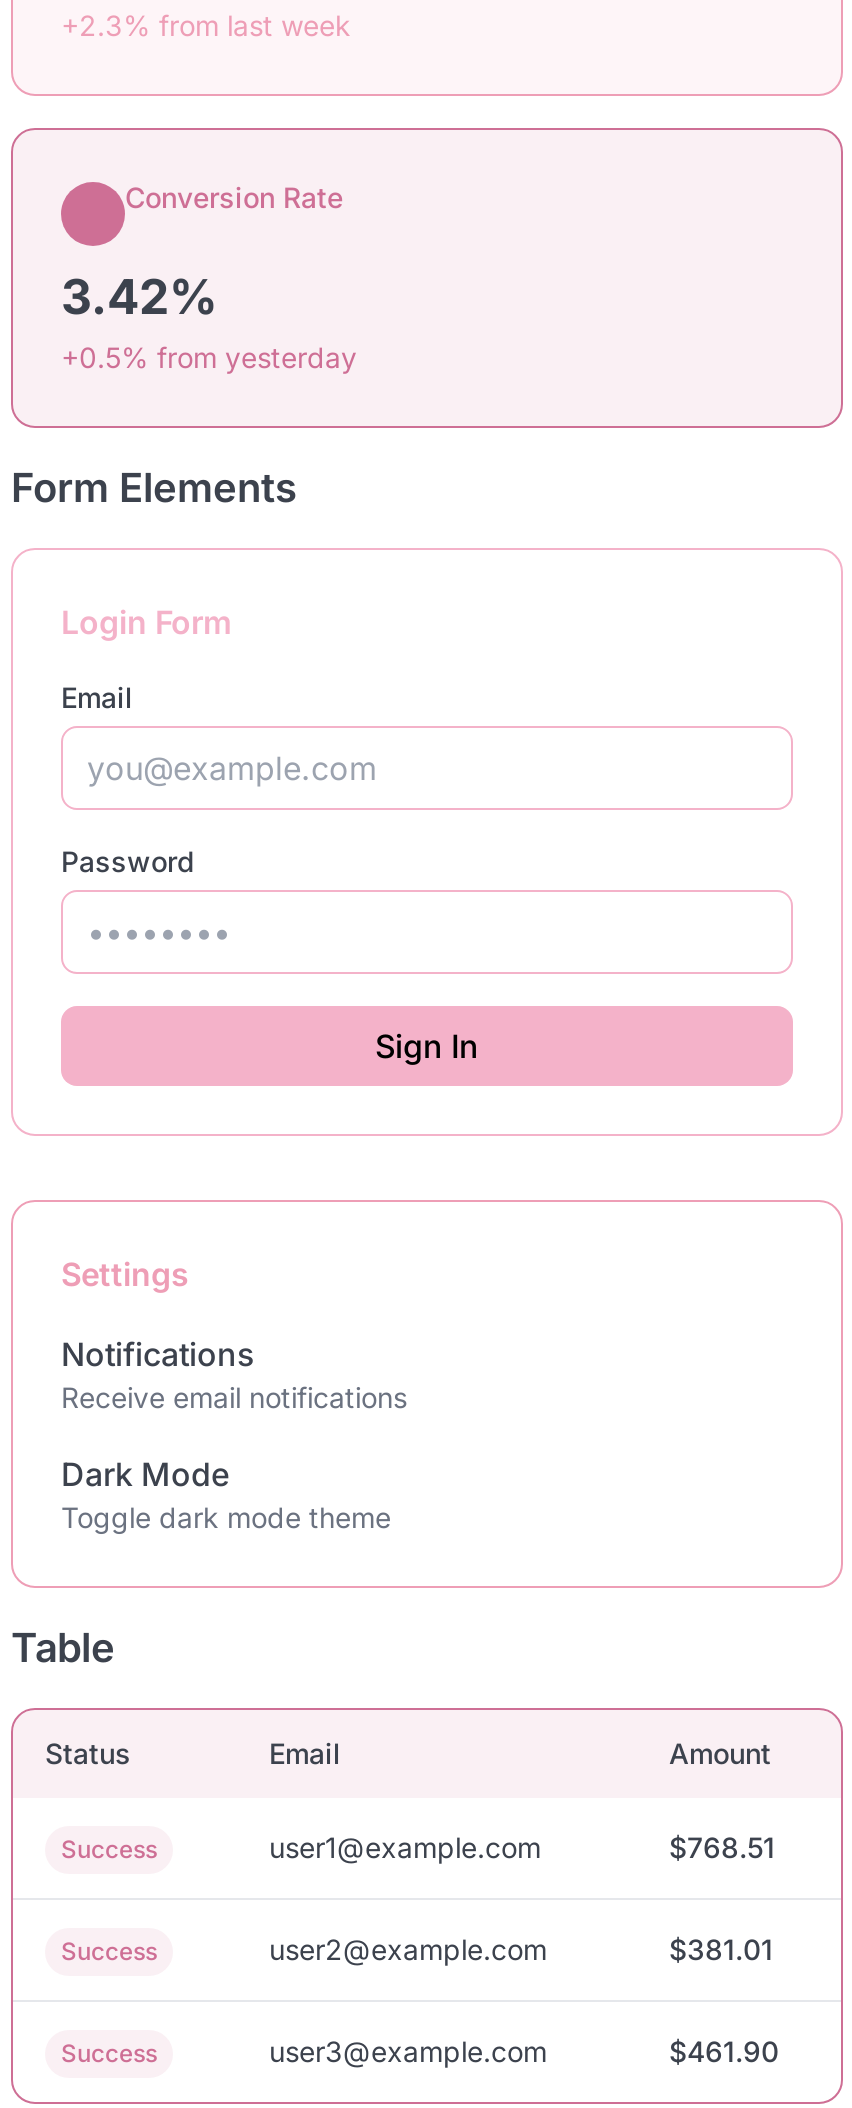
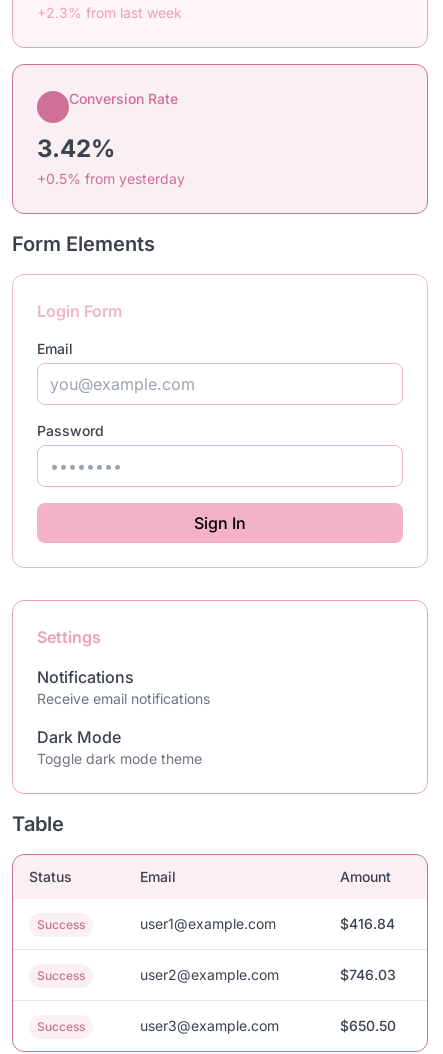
[669,1830,775,1864] $768.51 -> [340,915,395,932] $416.84
[669,1932,773,1966] $381.01 -> [340,966,396,983] $746.03
[669,2034,779,2068] $461.90 -> [340,1017,396,1034] $650.50

